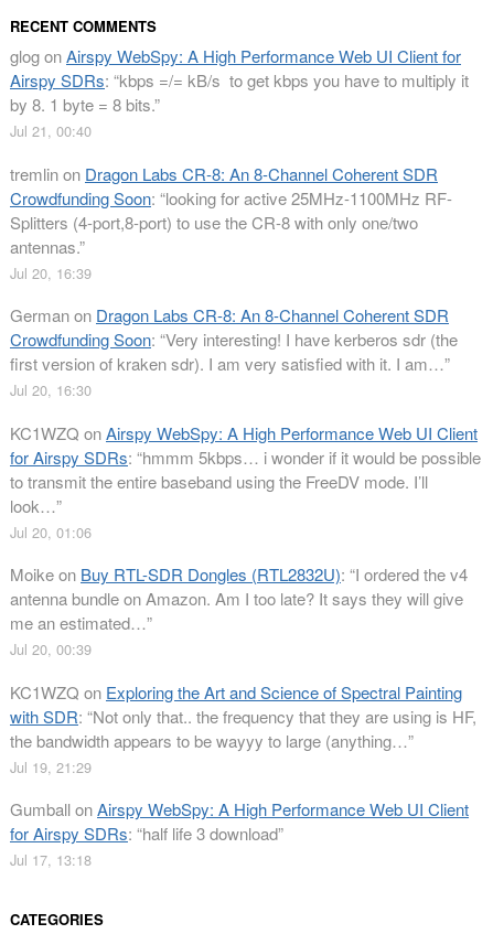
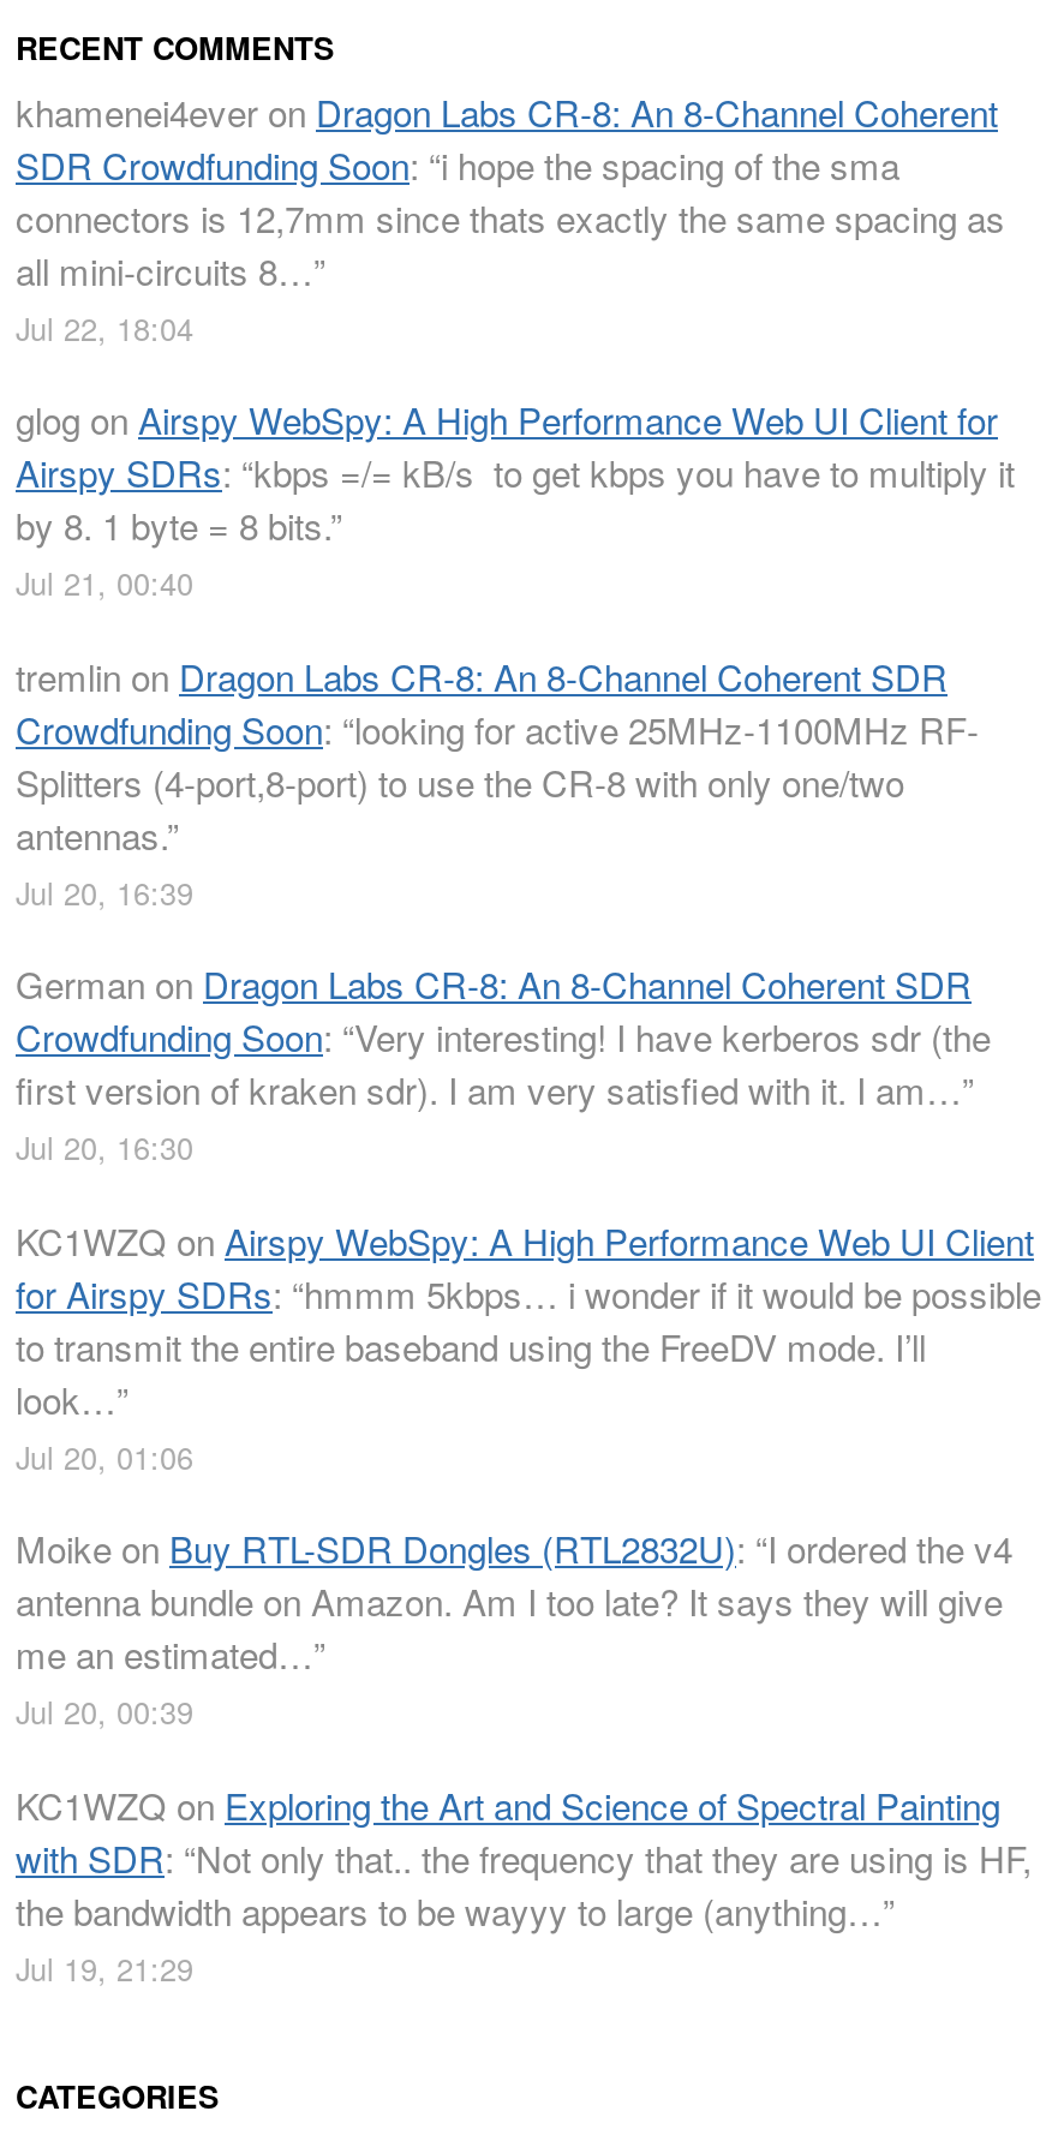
none -> [16,86,1005,350] khamenei4ever on Dragon Labs CR-8: An 8-Channel Coherent | SDR Crowdfunding Soon: “i hope the spacing of the sma | connectors is 12,7mm since thats exactly the same spacing as | all mini-circuits 8…” | Jul 22, 18:04
moved [10,44,481,777] -> [16,395,1041,1990]: glog on Airspy WebSpy: A High Performance Web UI Client for | Airspy SDRs: “kbps =/= kB/s to get kbps you have to multiply it | by 8. 1 byte = 8 bits.” | ... | the bandwidth appears to be wayyy to large (anything…” | Jul 19, 21:29
[10,798,469,870] Gumball on Airspy WebSpy: A High Performance Web UI Client | for Airspy SDRs: “half life 3 download” | Jul 17, 13:18 -> none

